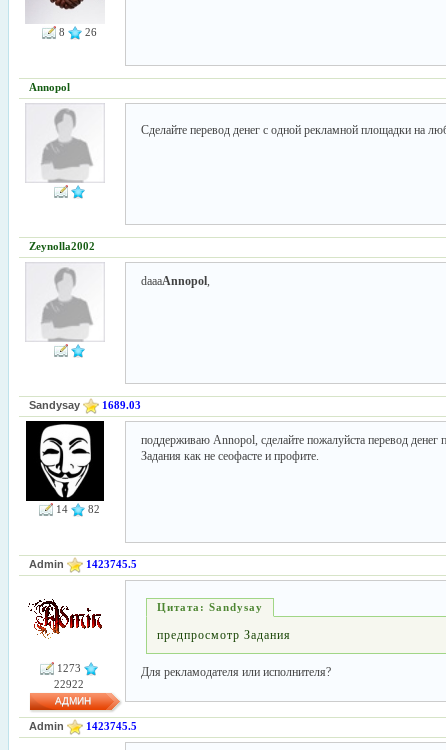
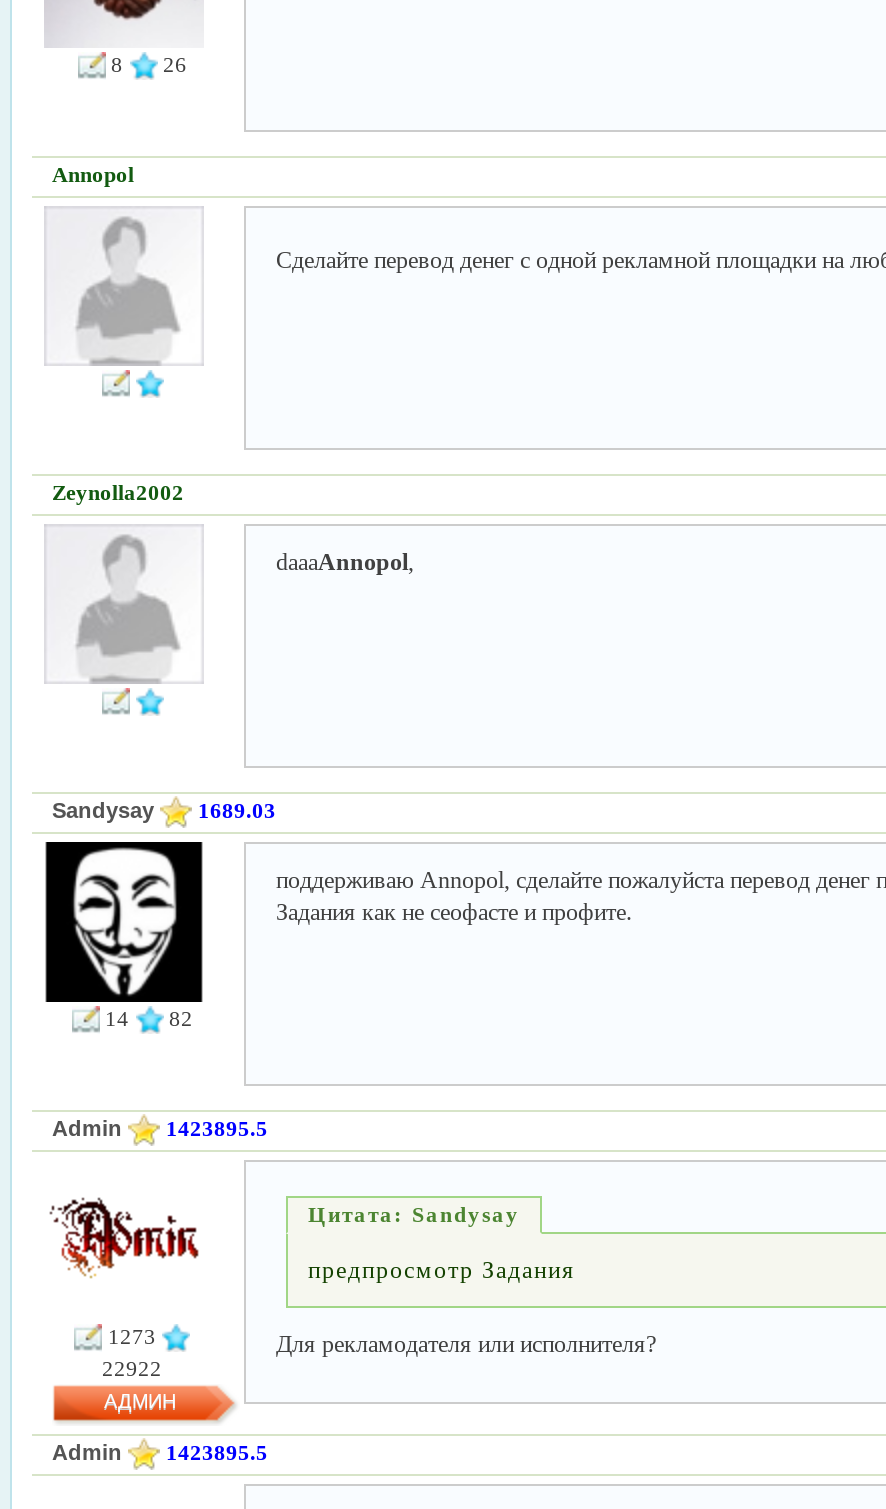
[29,558,137,570] Admin 1423745.5 -> [52,1116,268,1140] Admin 1423895.5
[29,720,137,732] Admin 1423745.5 -> [52,1440,268,1464] Admin 1423895.5

